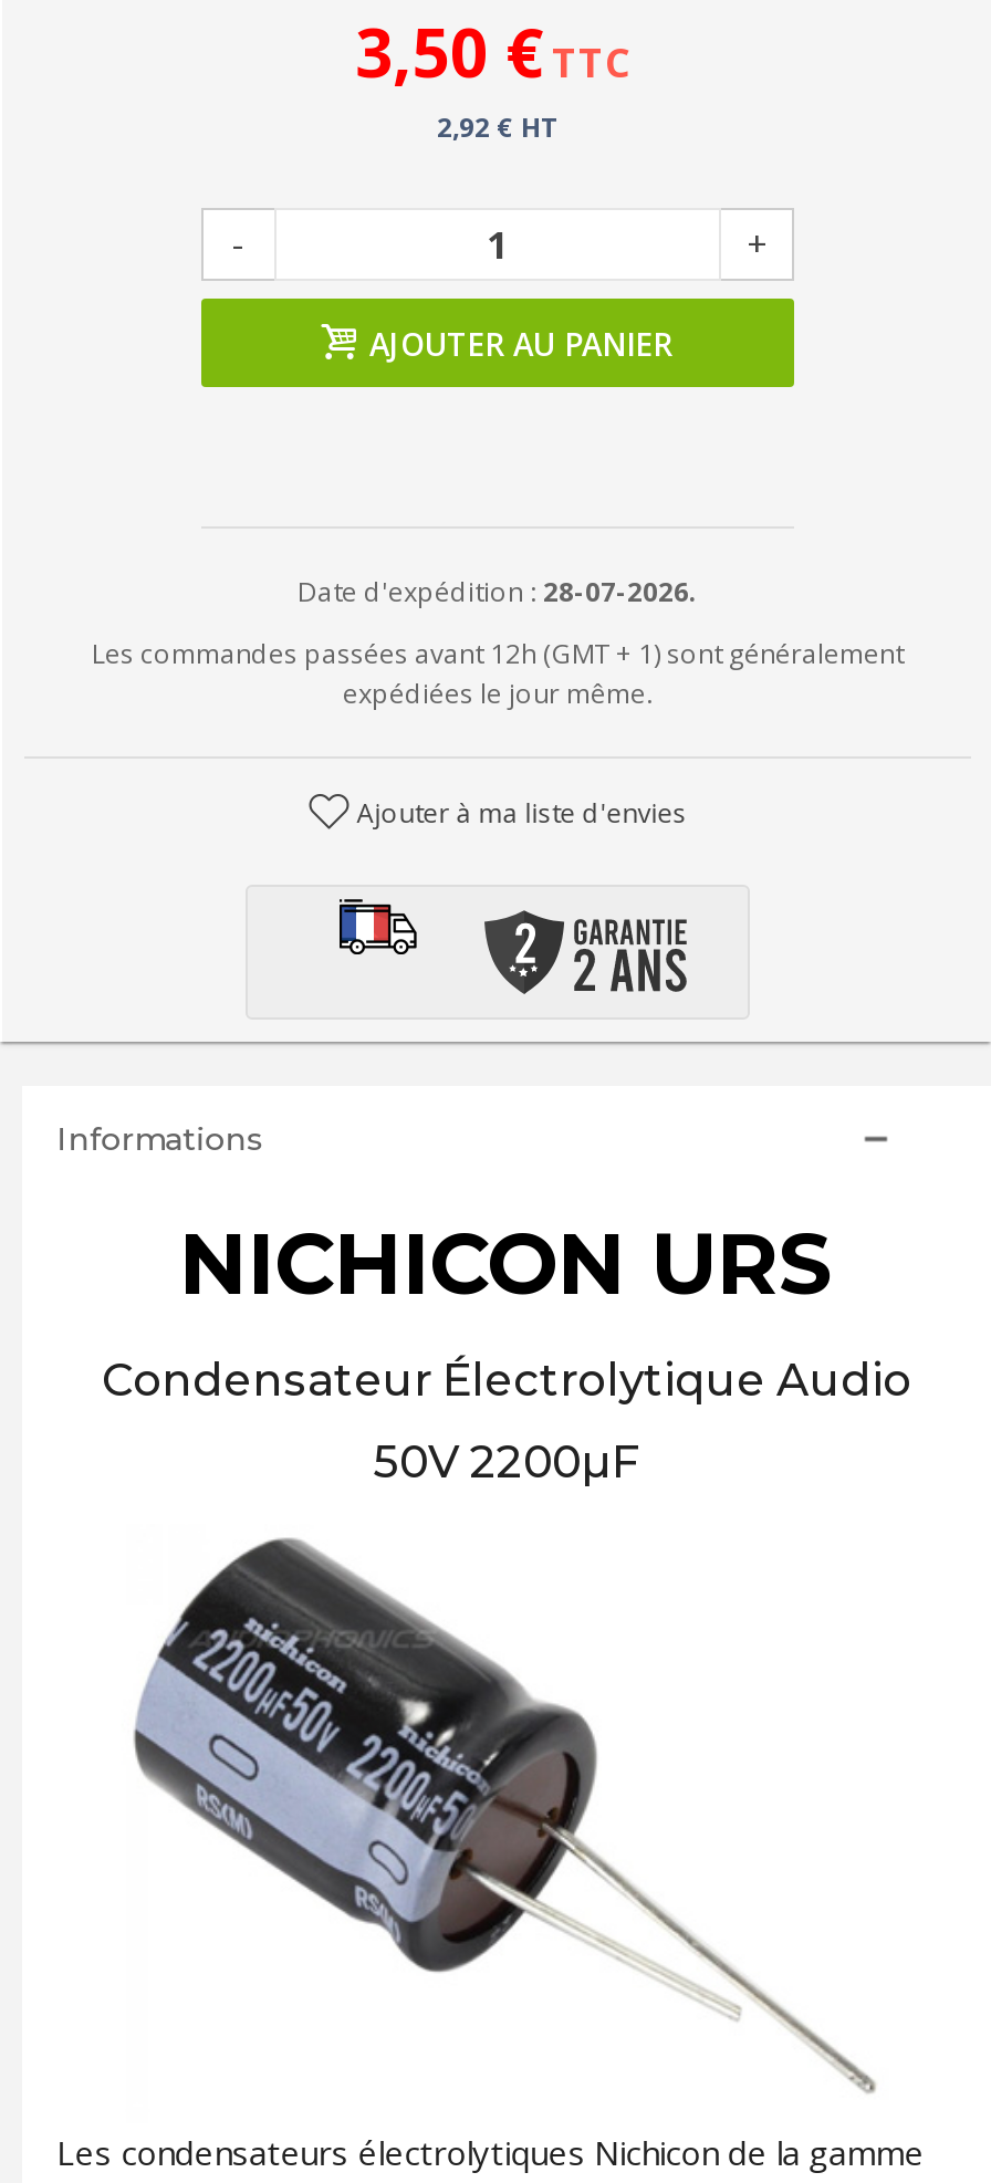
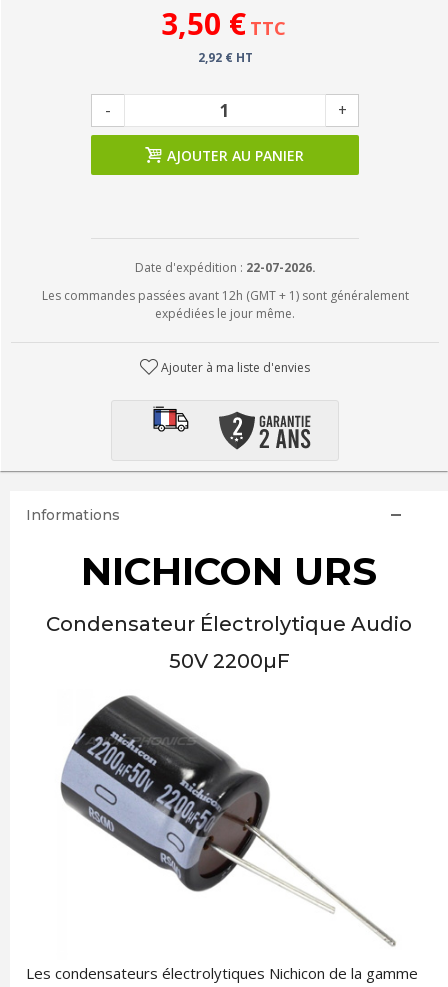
[298,573,698,610] Date d'expédition : 28-07-2026. -> [134,259,315,276] Date d'expédition : 22-07-2026.

